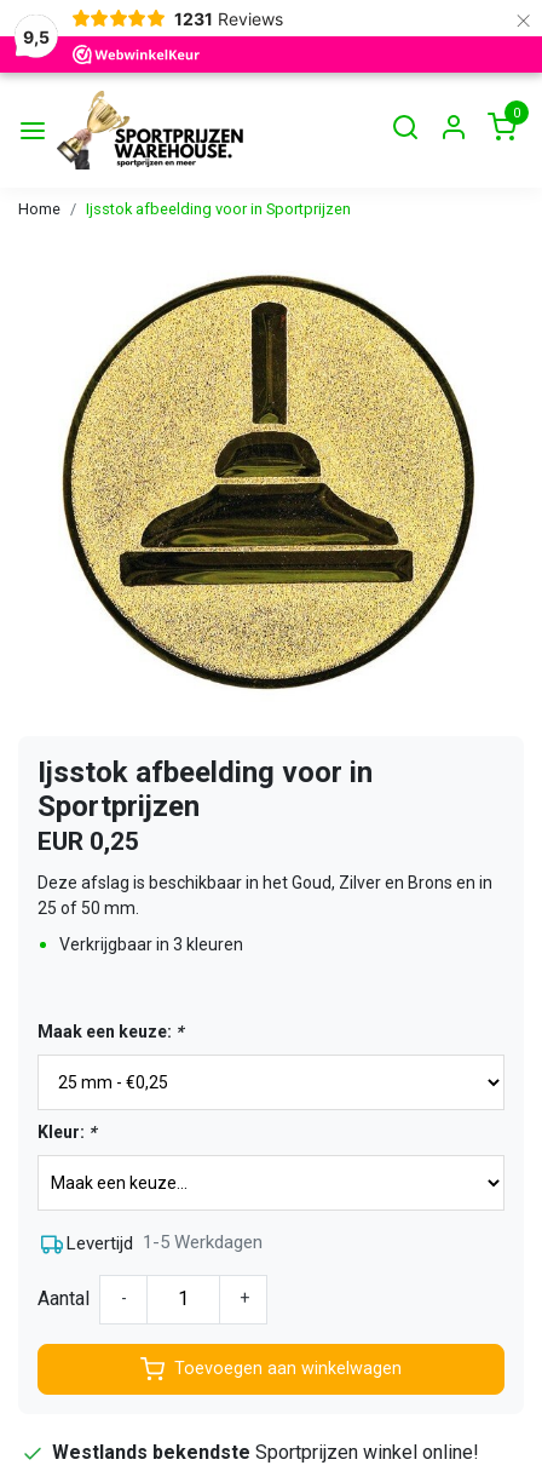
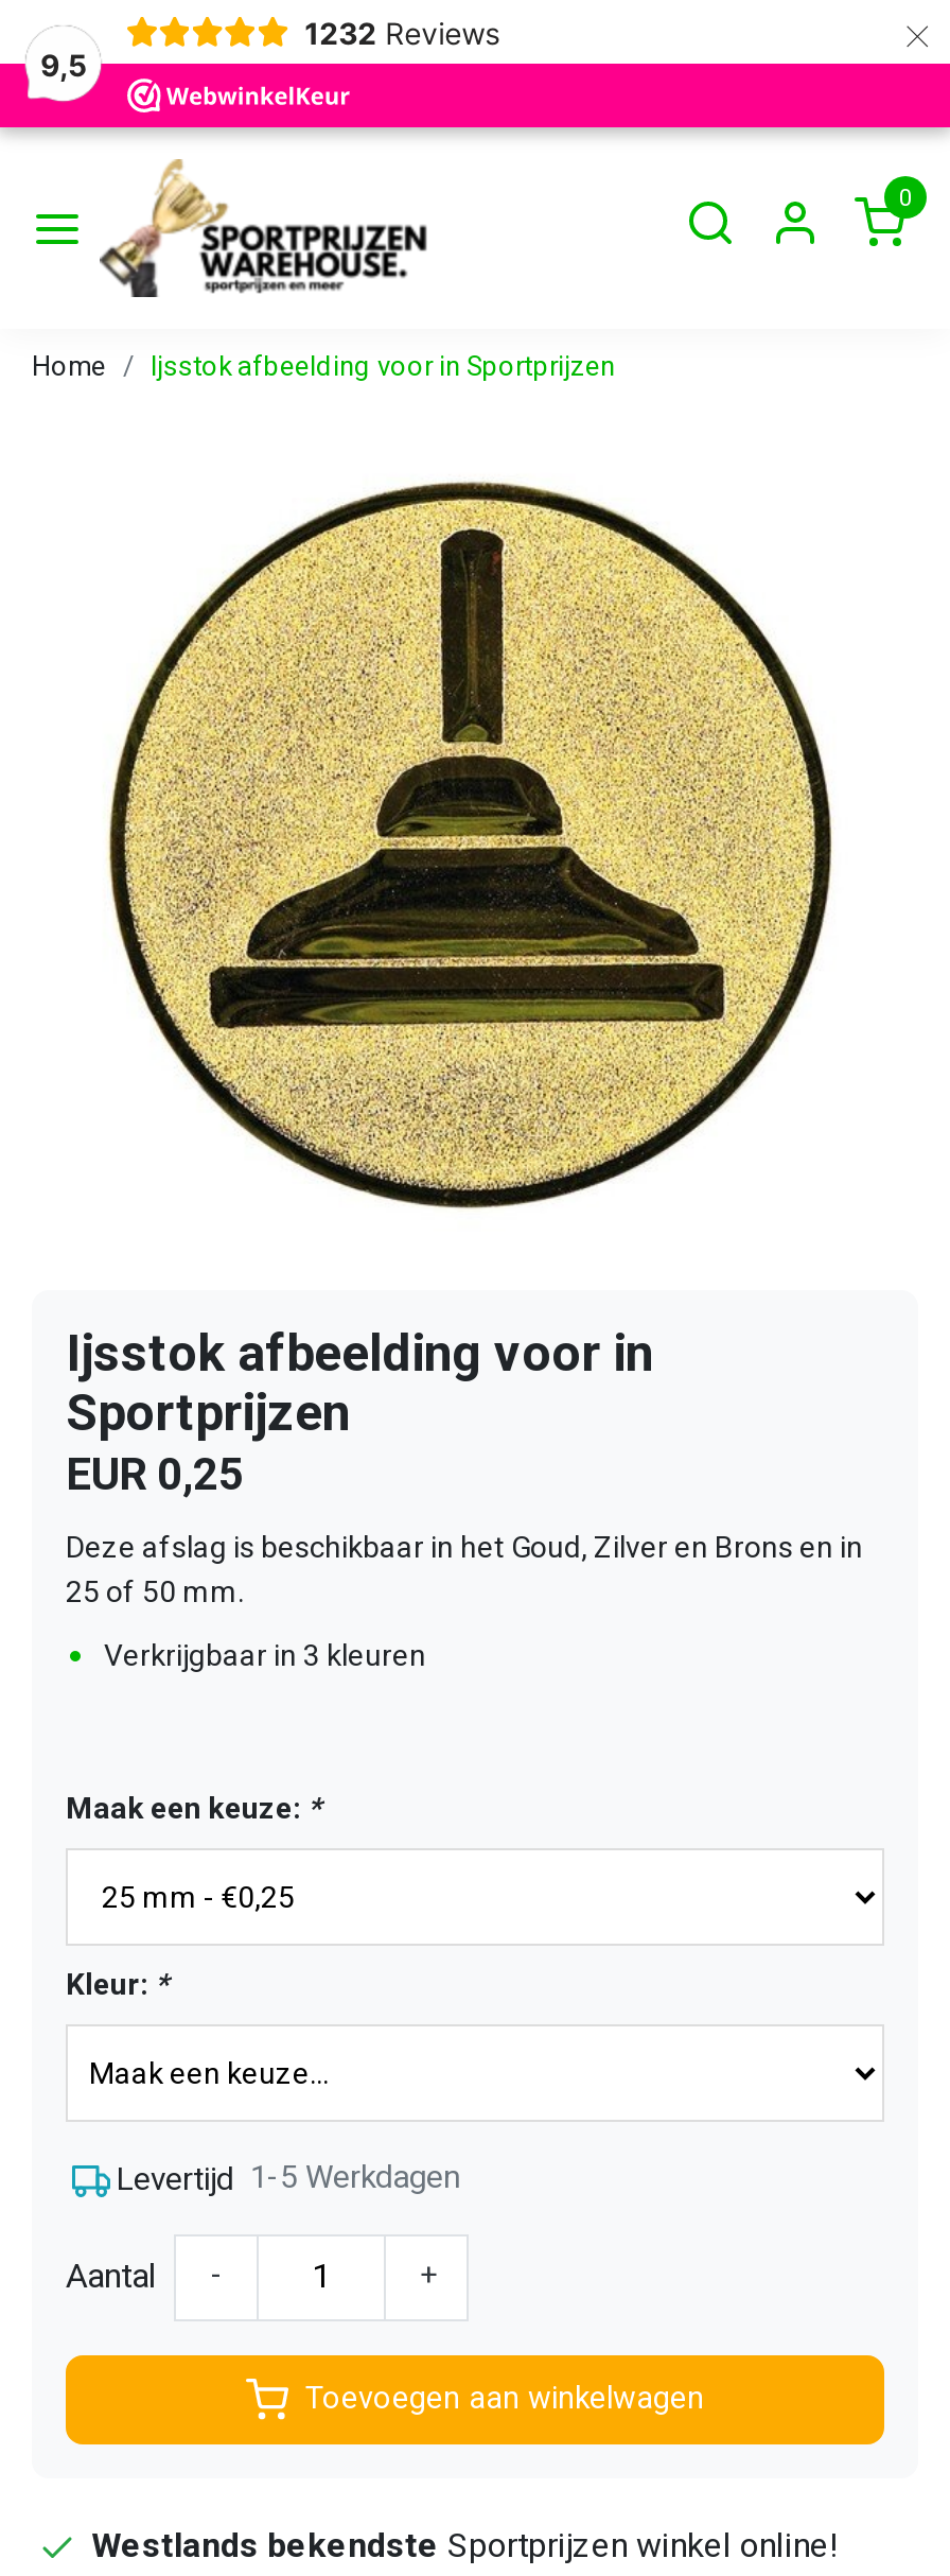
[174,8,283,28] 1231 Reviews -> [305,14,500,50] 1232 Reviews

